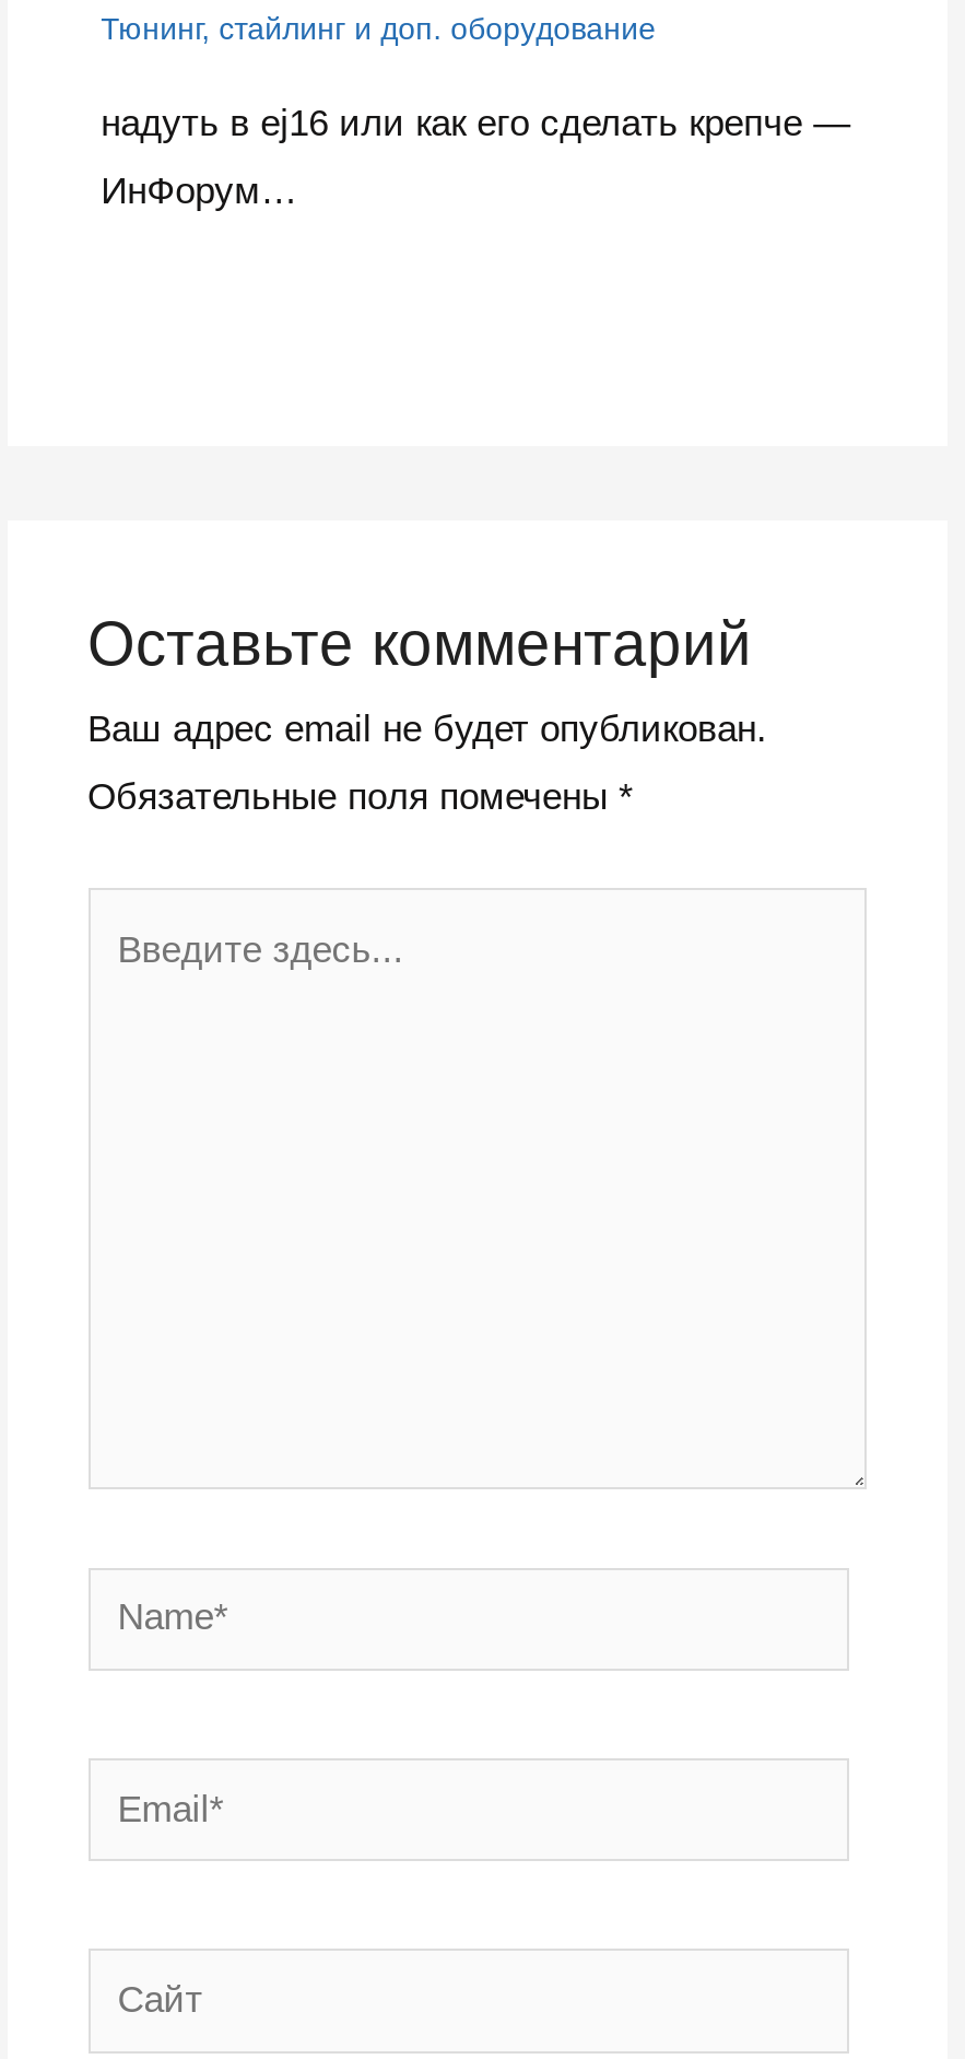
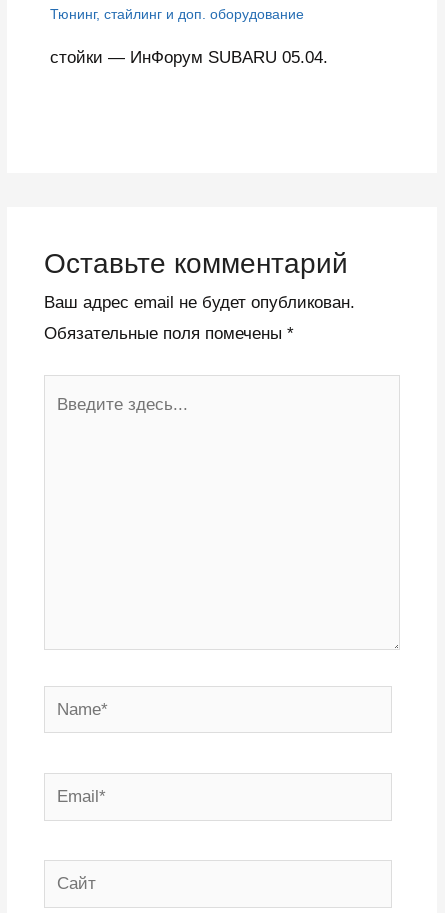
[101,103,851,213] надуть в ej16 или как его сделать крепче — | ИнФорум… -> [50,48,328,67] стойки — ИнФорум SUBARU 05.04.

